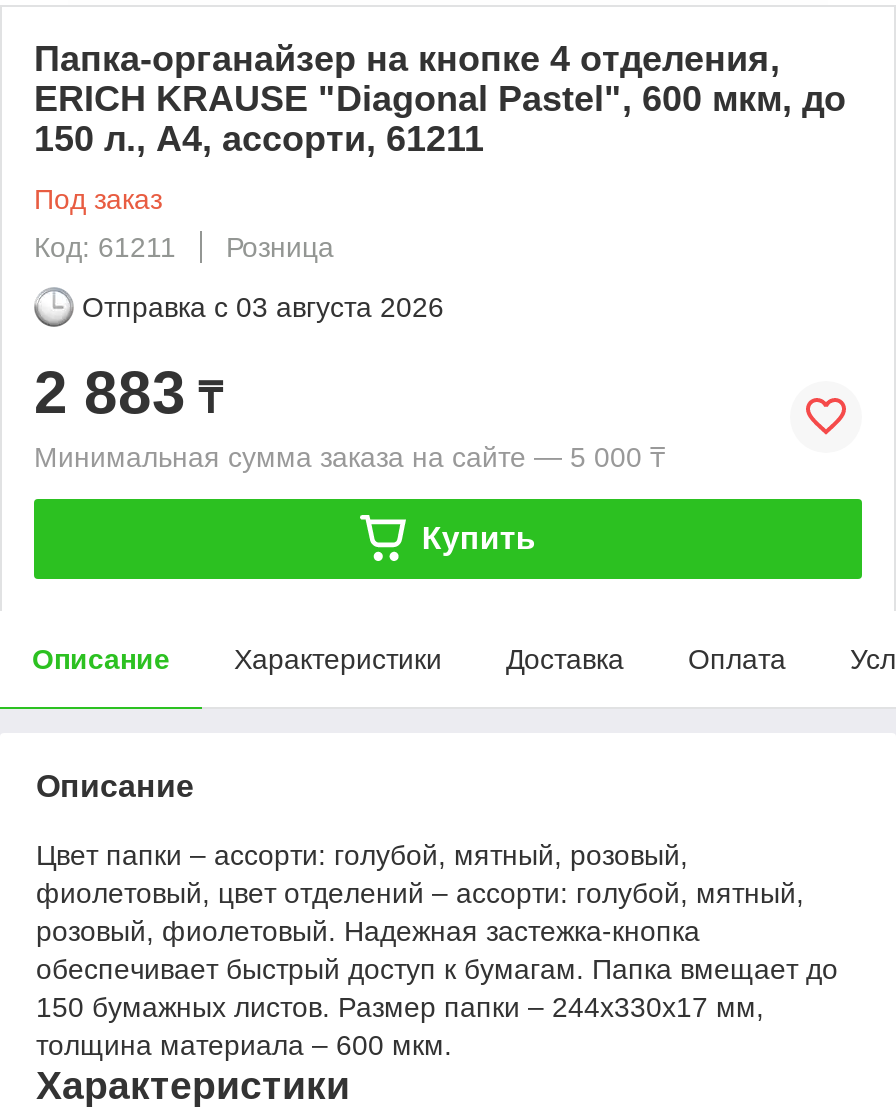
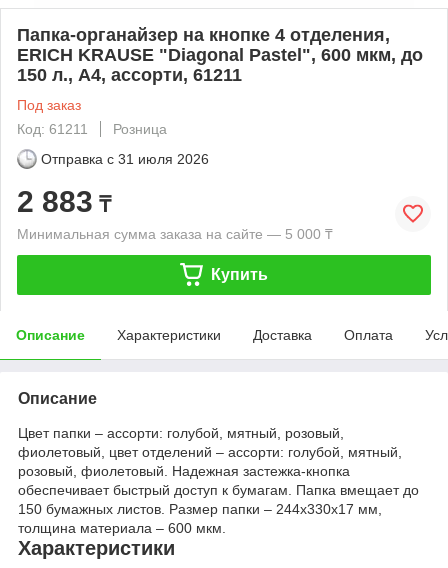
[82,291,444,323] Отправка с 03 августа 2026 -> [41,151,209,167] Отправка с 31 июля 2026

